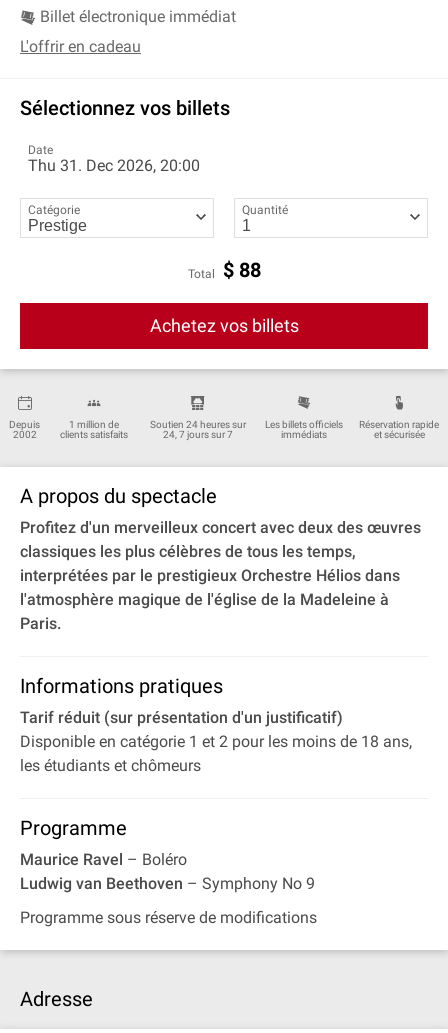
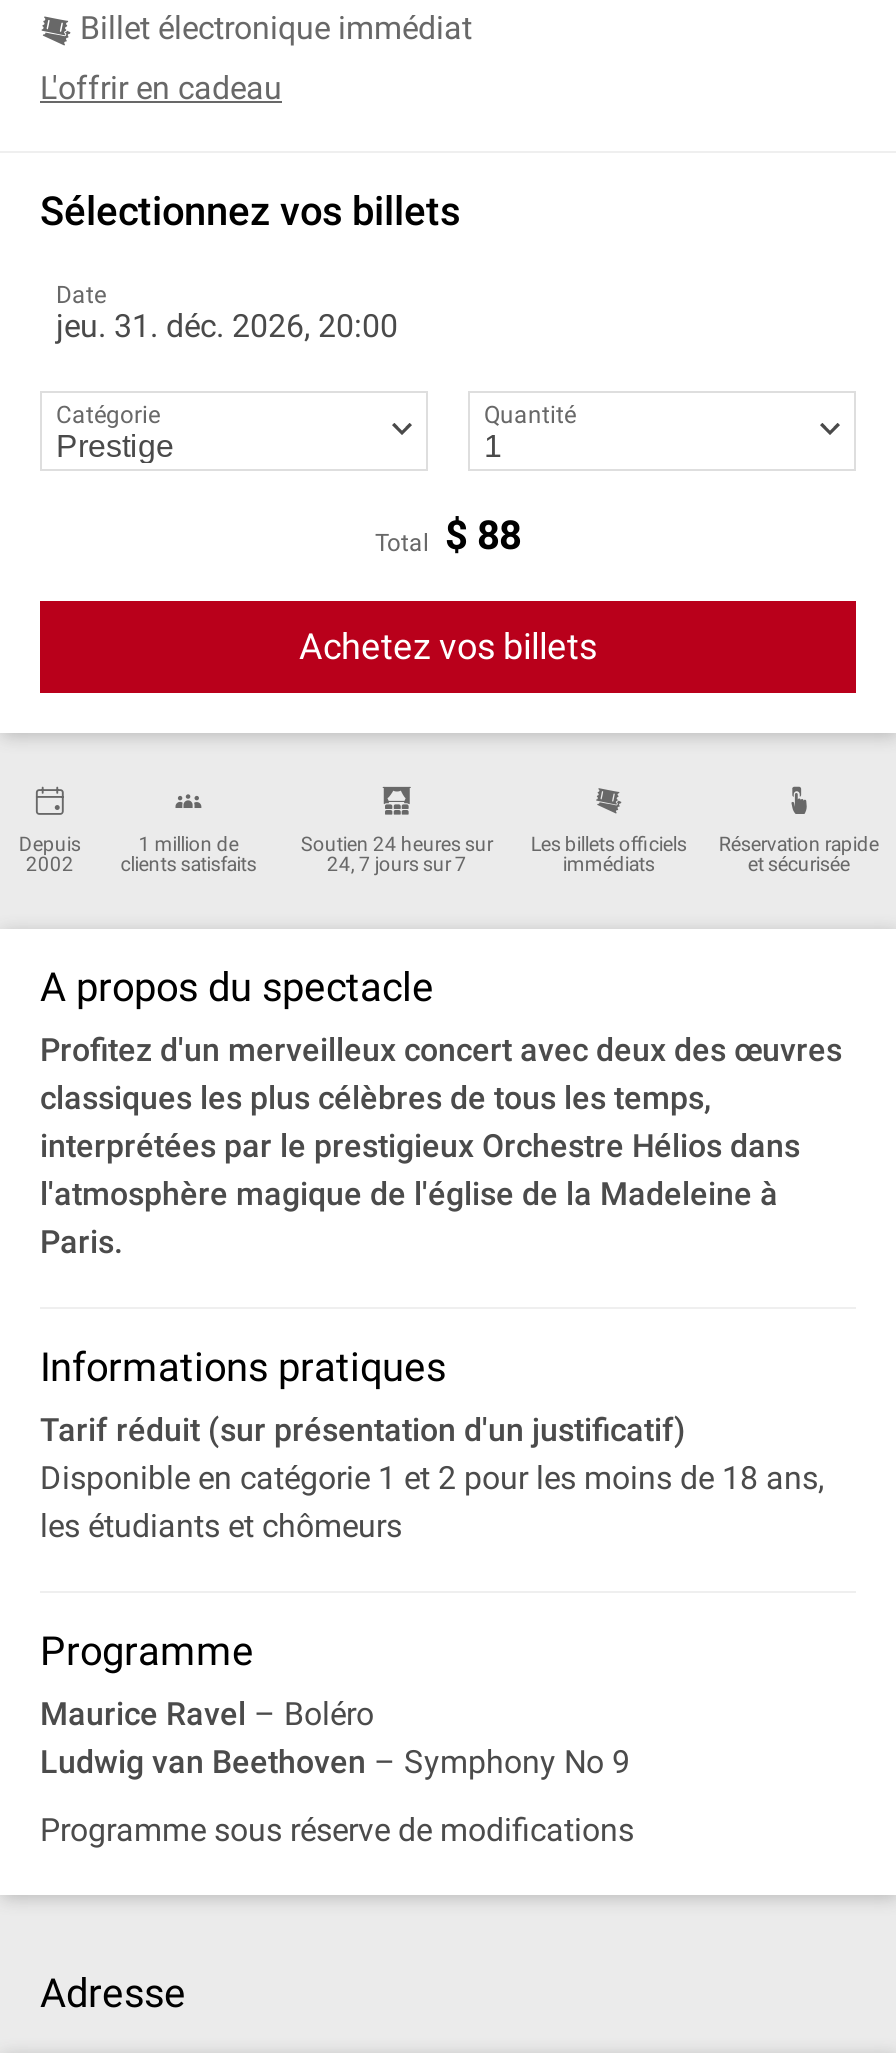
[28,156,200,175] Thu 31. Dec 2026, 20:00 -> [56,307,398,345] jeu. 31. déc. 2026, 20:00

